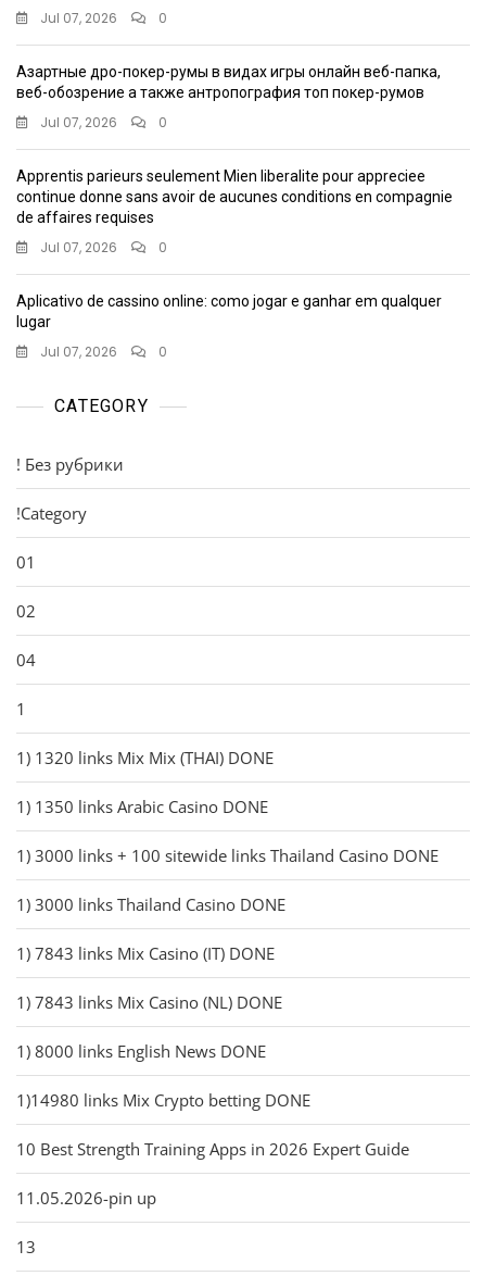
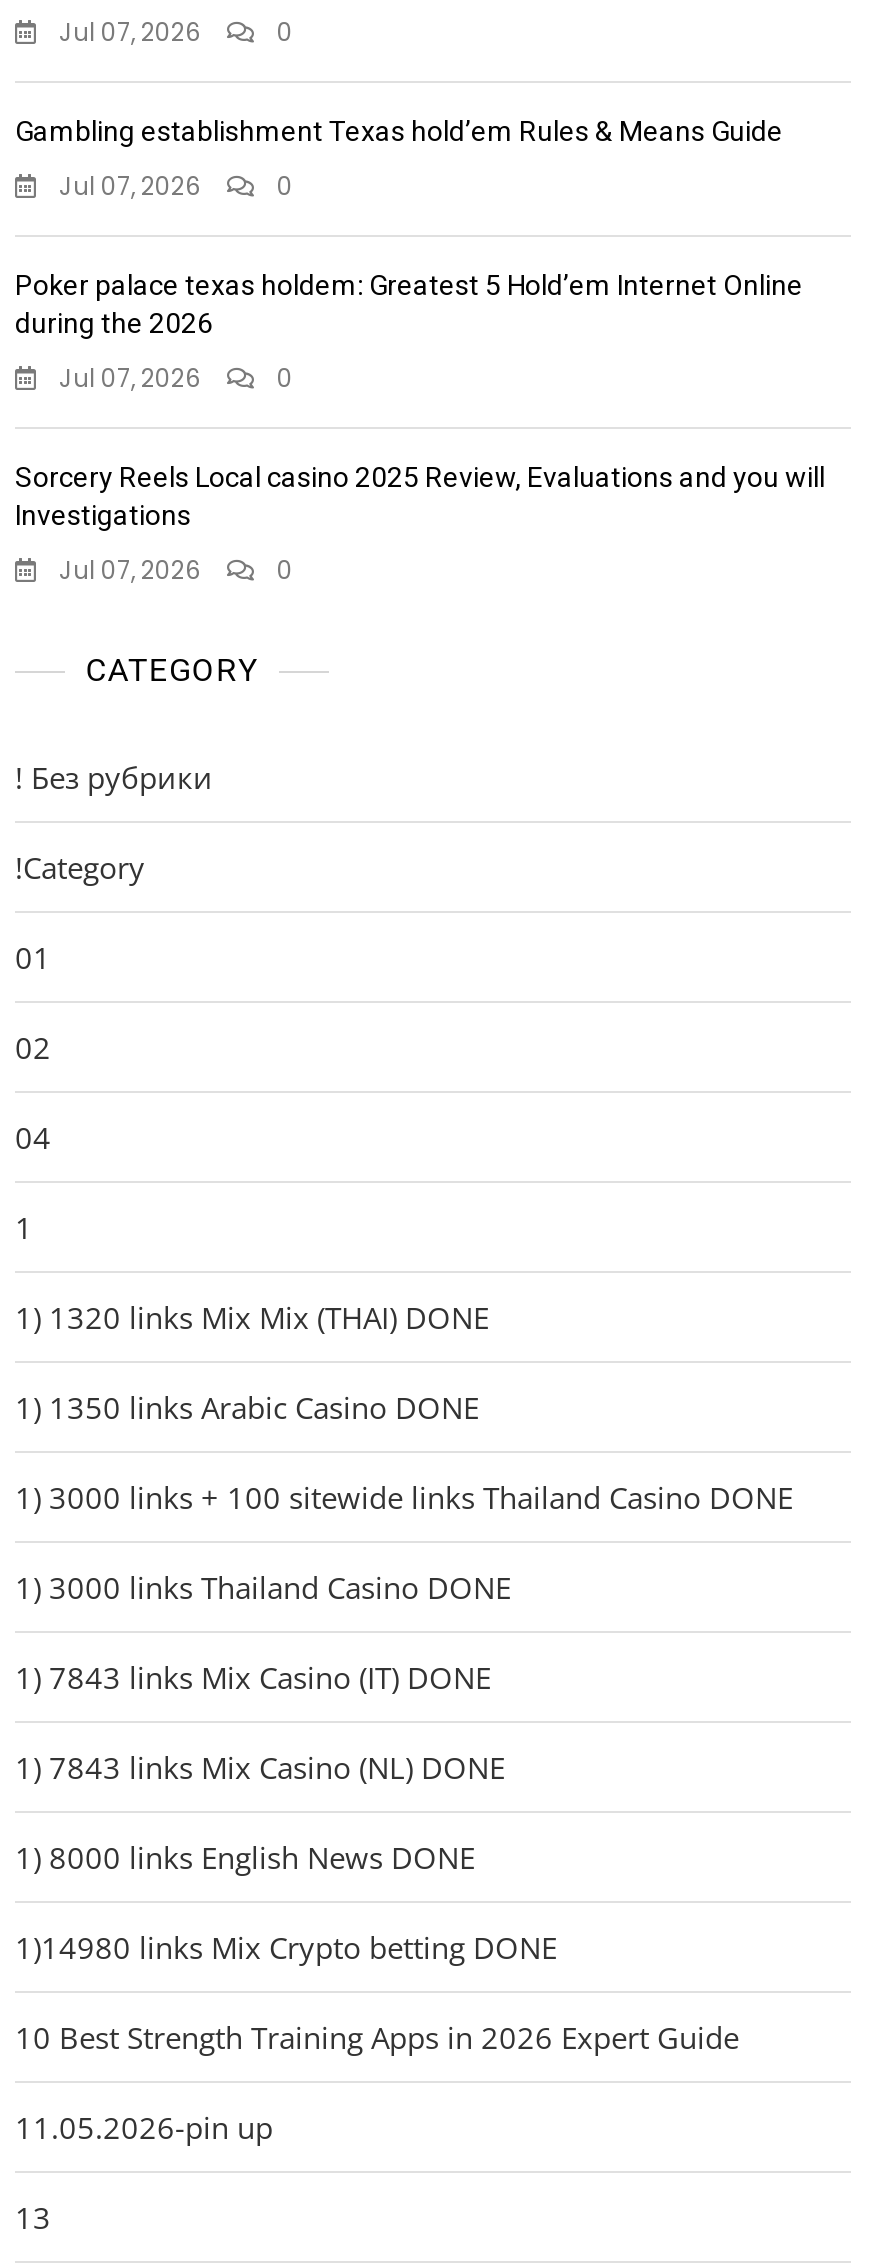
[16,63,441,101] Азартные дро-покер-румы в видах игры онлайн веб-папка, | веб-обозрение а также антропография топ покер-румов -> [15,115,783,147] Gambling establishment Texas hold’em Rules & Means Guide
[16,167,453,226] Apprentis parieurs seulement Mien liberalite pour appreciee | continue donne sans avoir de aucunes conditions en compagnie | de affaires requises -> [15,269,803,339] Poker palace texas holdem: Greatest 5 Hold’em Internet Online | during the 2026
[16,292,442,330] Aplicativo de cassino online: como jogar e ganhar em qualquer | lugar -> [15,461,825,531] Sorcery Reels Local casino 2025 Review, Evaluations and you will | Investigations

